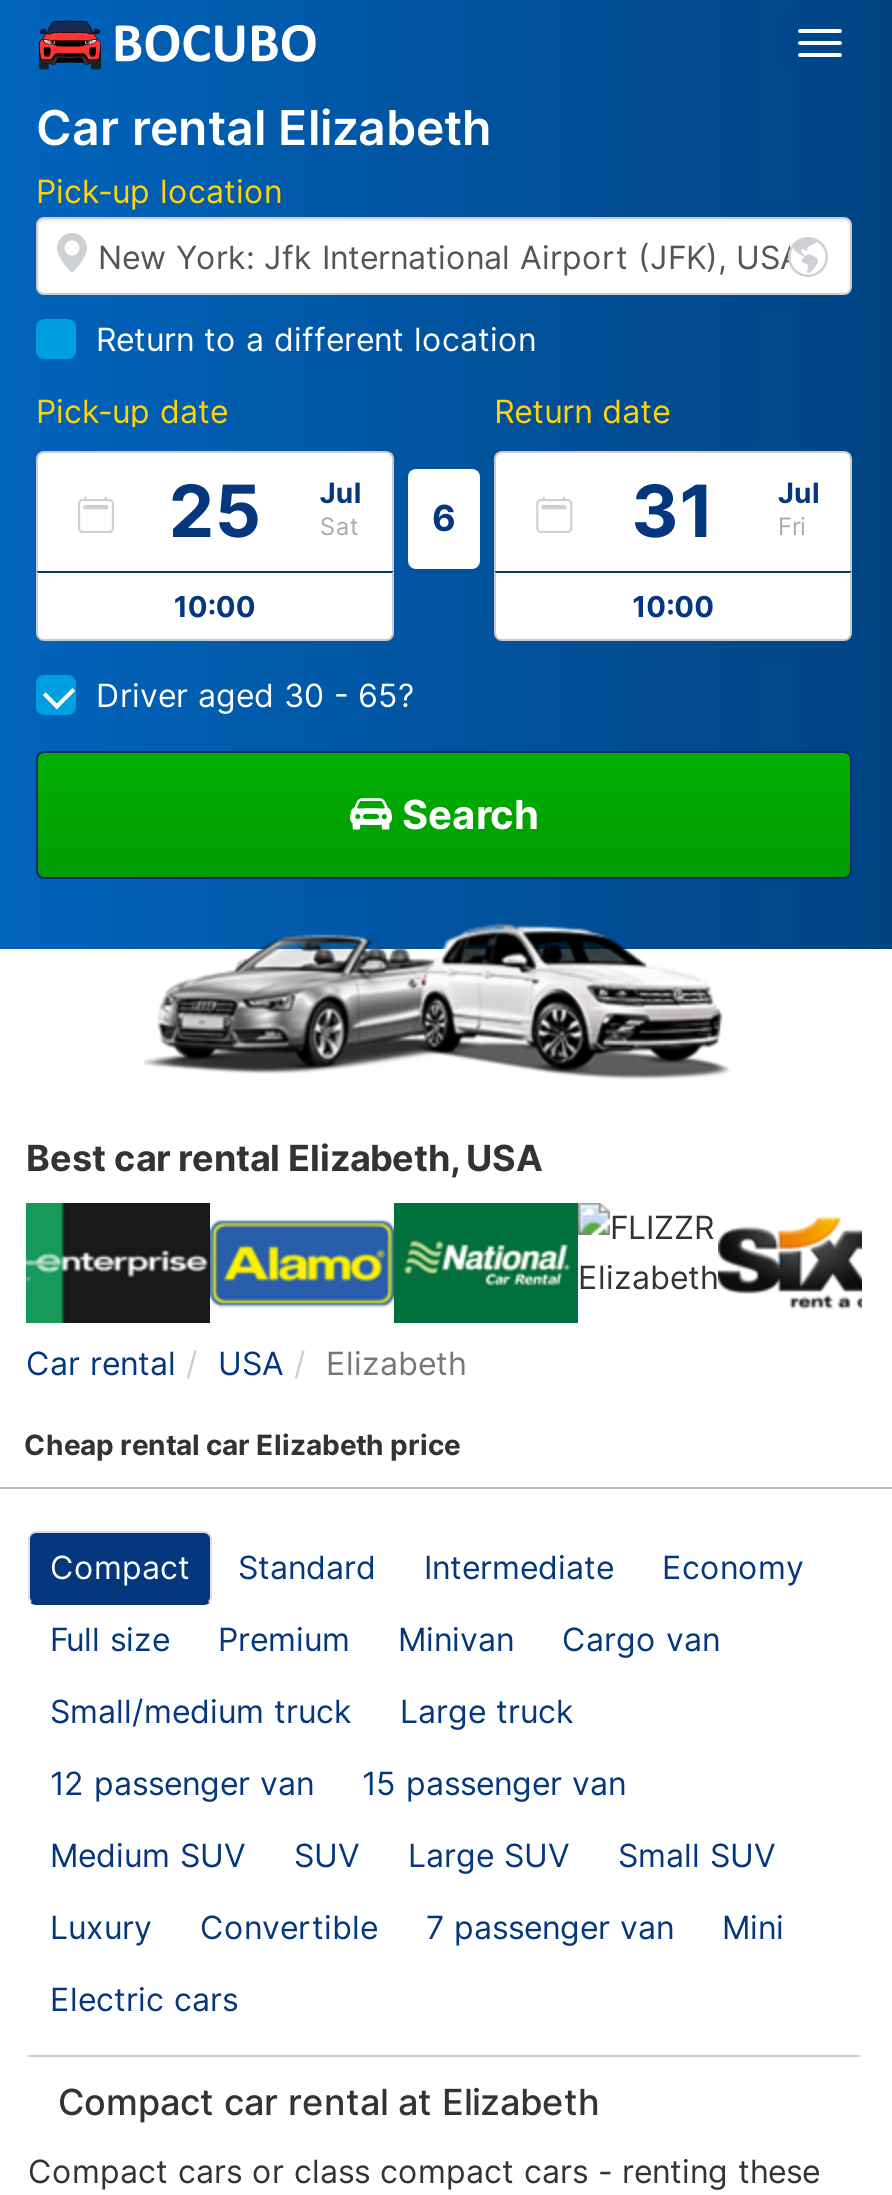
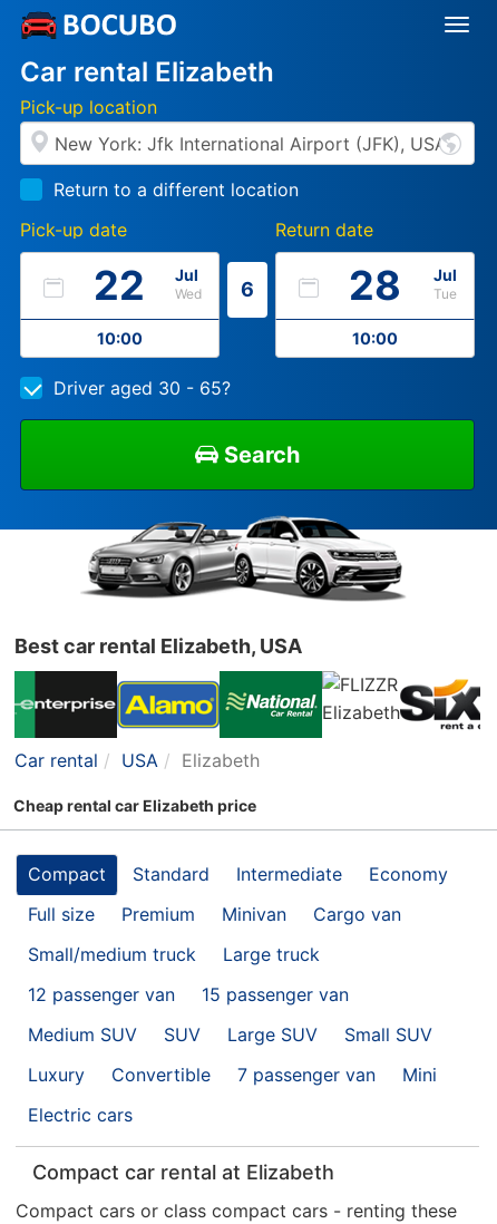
[169,467,261,555] 25 -> [94,261,145,310] 22
[631,467,715,555] 31 -> [349,261,401,310] 28
[320,511,358,541] Sat -> [175,285,201,302] Wed
[778,511,806,541] Fri -> [433,285,457,302] Tue

